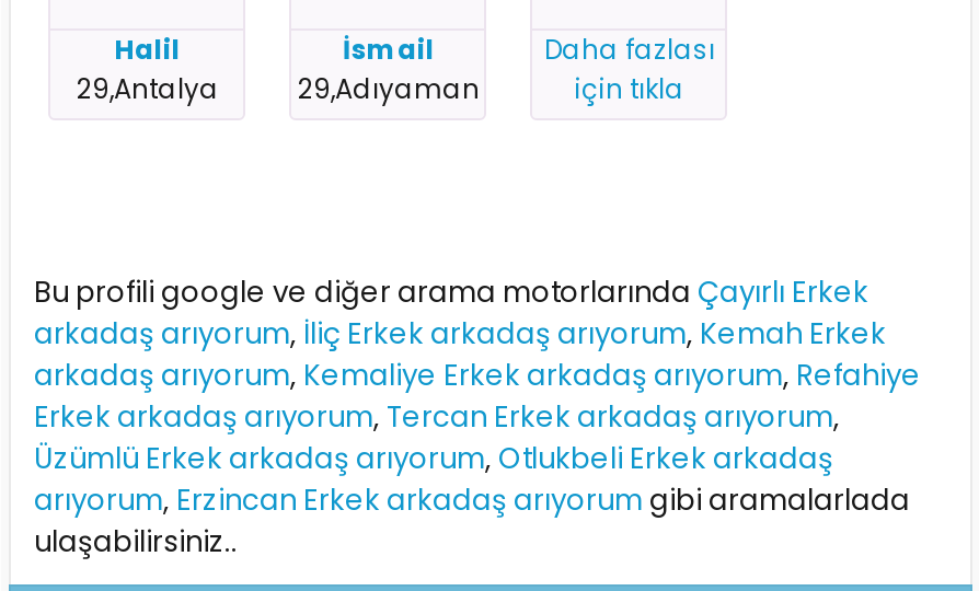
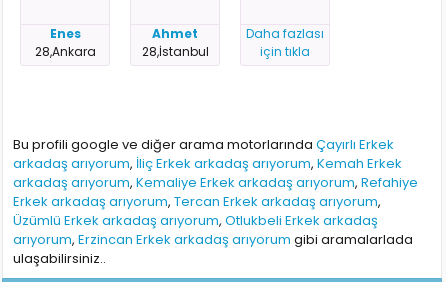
[77,30,219,107] Halil | 29,Antalya -> [35,25,96,60] Enes | 28,Ankara
[298,30,480,107] İsmail | 29,Adıyaman -> [142,25,209,60] Ahmet | 28,İstanbul

